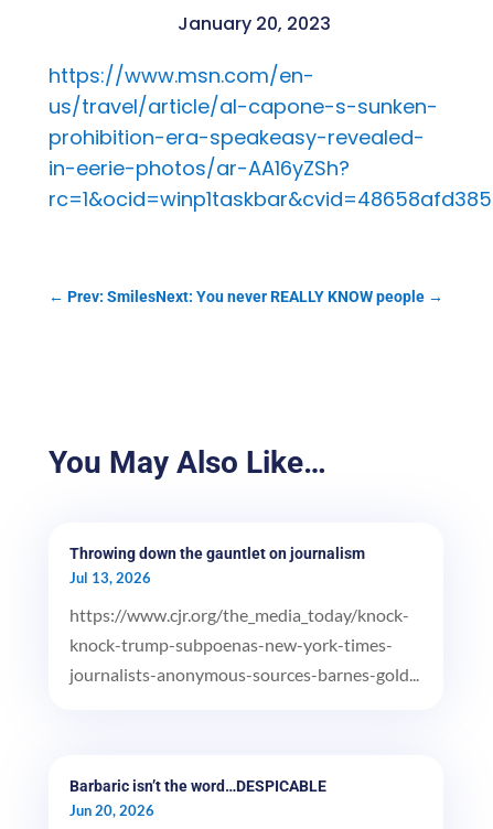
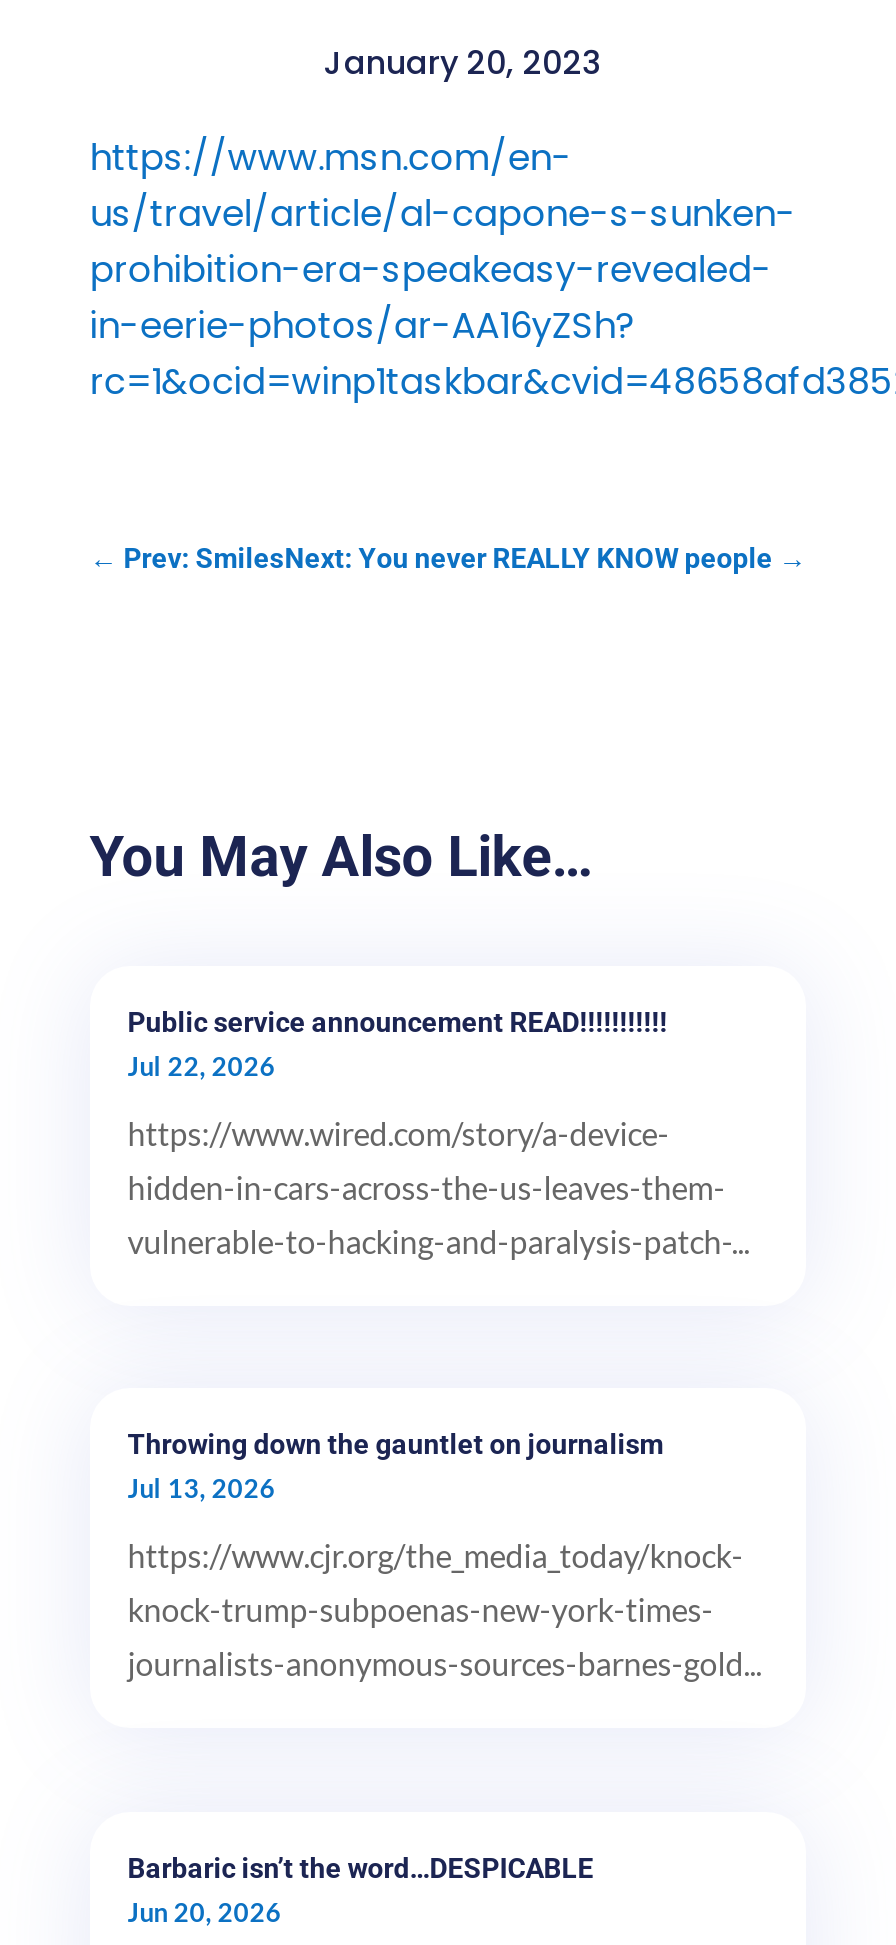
none -> [128,1006,750,1260] Public service announcement READ!!!!!!!!!!! | Jul 22, 2026 | https://www.wired.com/story/a-device- | hidden-in-cars-across-the-us-leaves-them- | vulnerable-to-hacking-and-paralysis-patch-...

